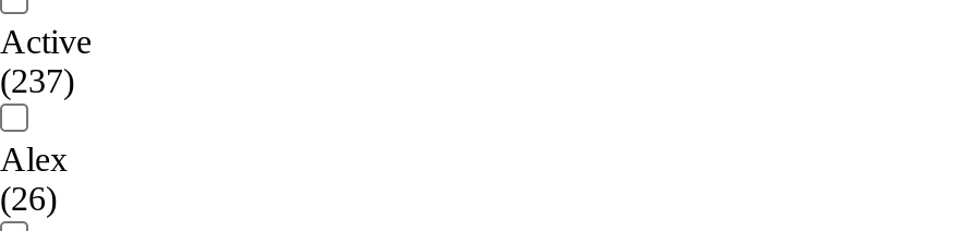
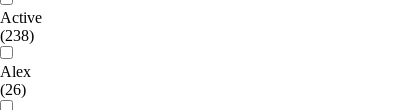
[0,62,74,99] (237) -> [0,27,34,44] (238)

